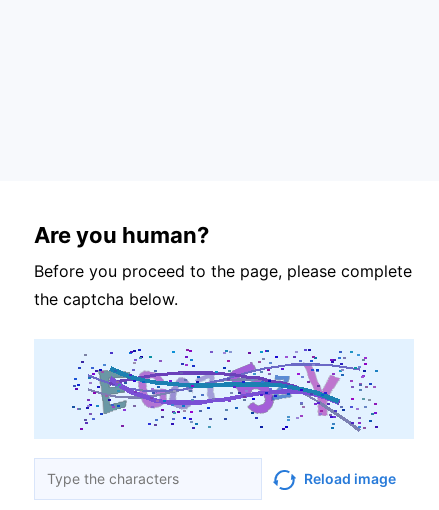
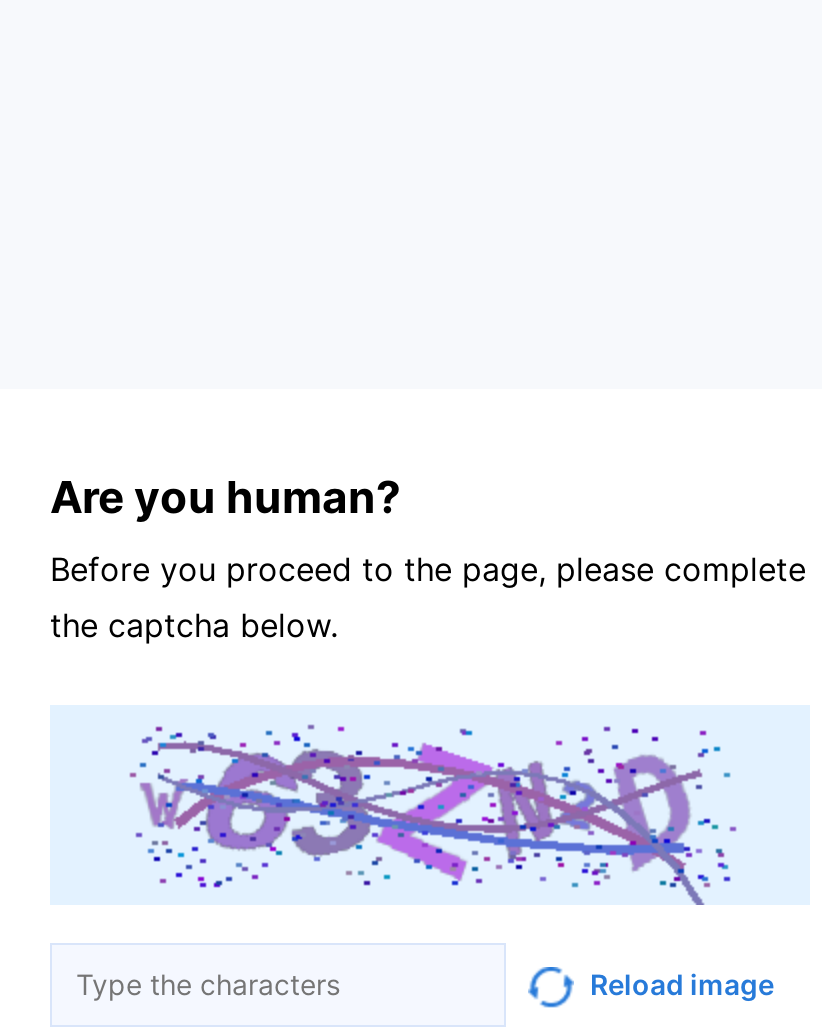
[71,348,379,439] [image] -> [128,723,738,907] [image]

